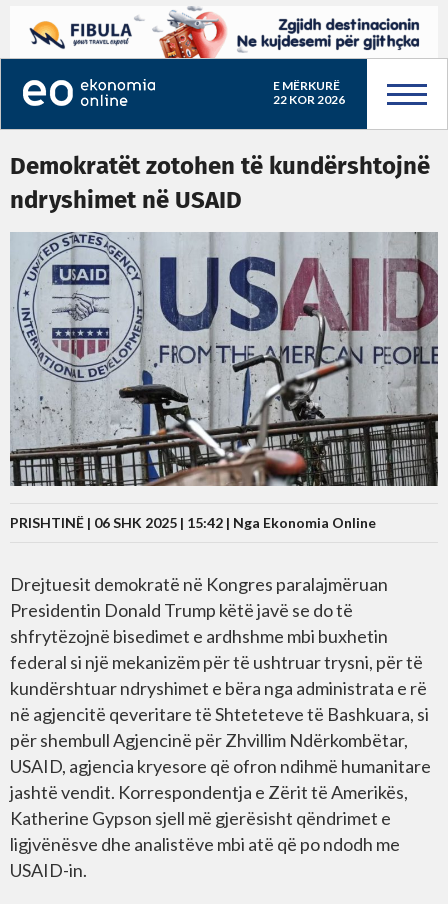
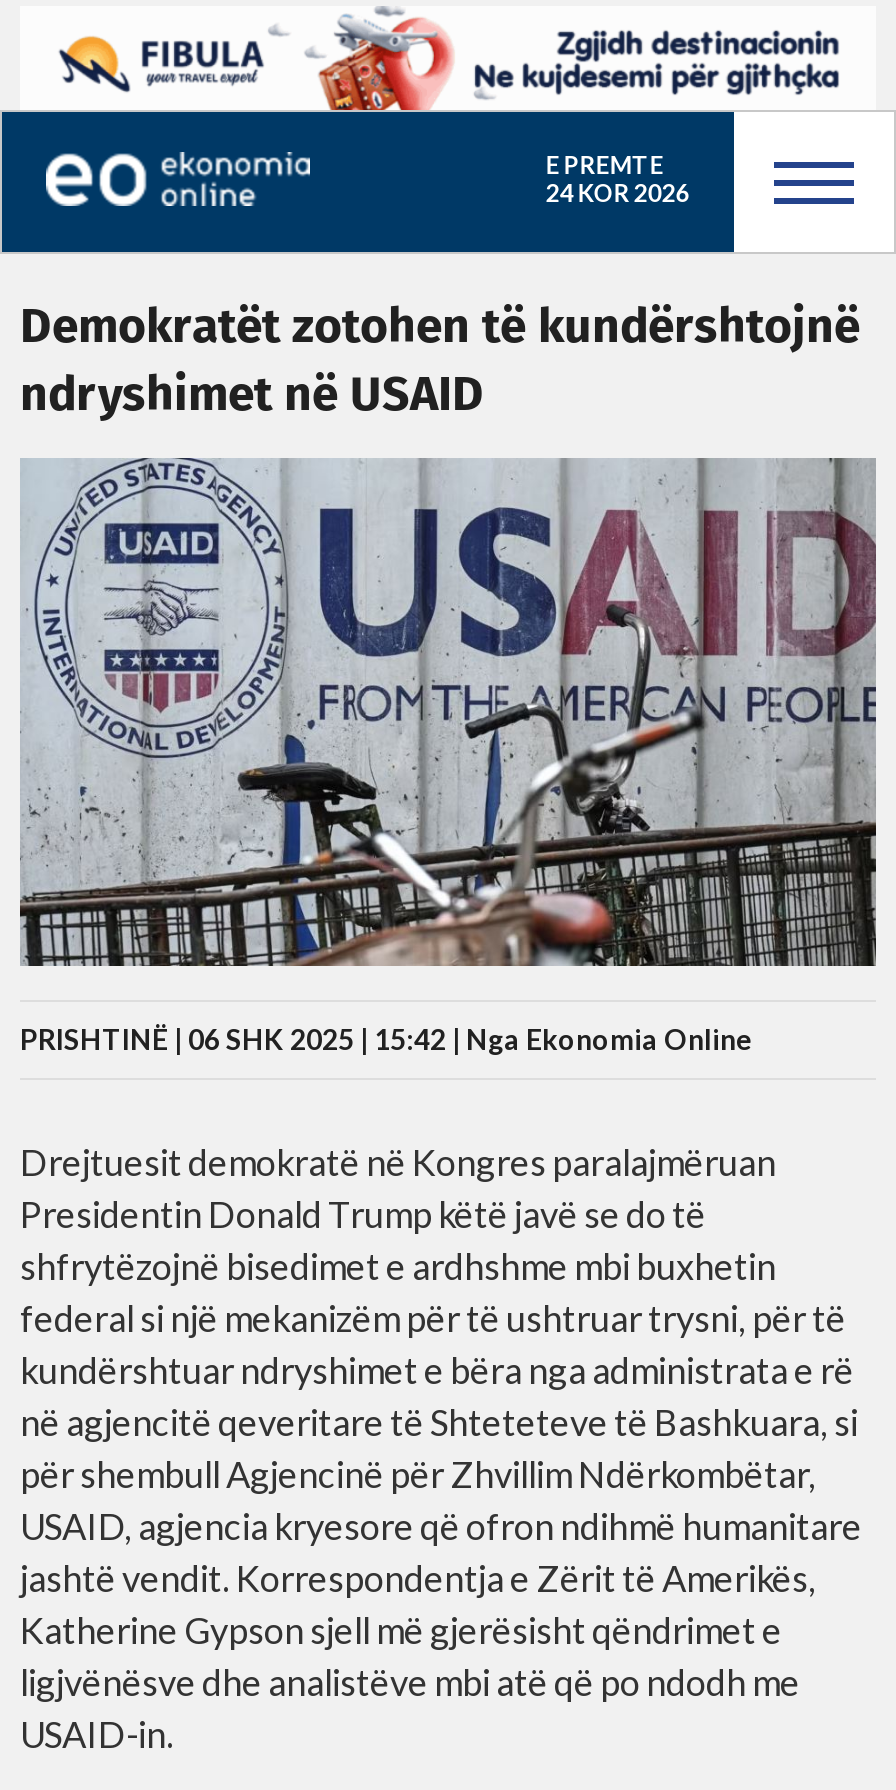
[273,78,340,93] E MËRKURË -> [545,150,663,180] E PREMTE
[273,92,345,107] 22 KOR 2026 -> [545,178,689,208] 24 KOR 2026

